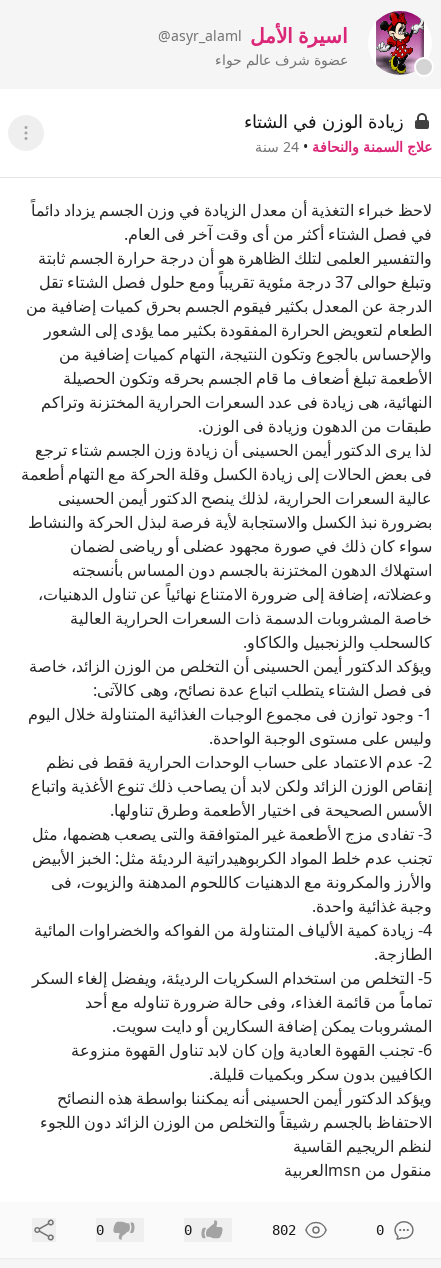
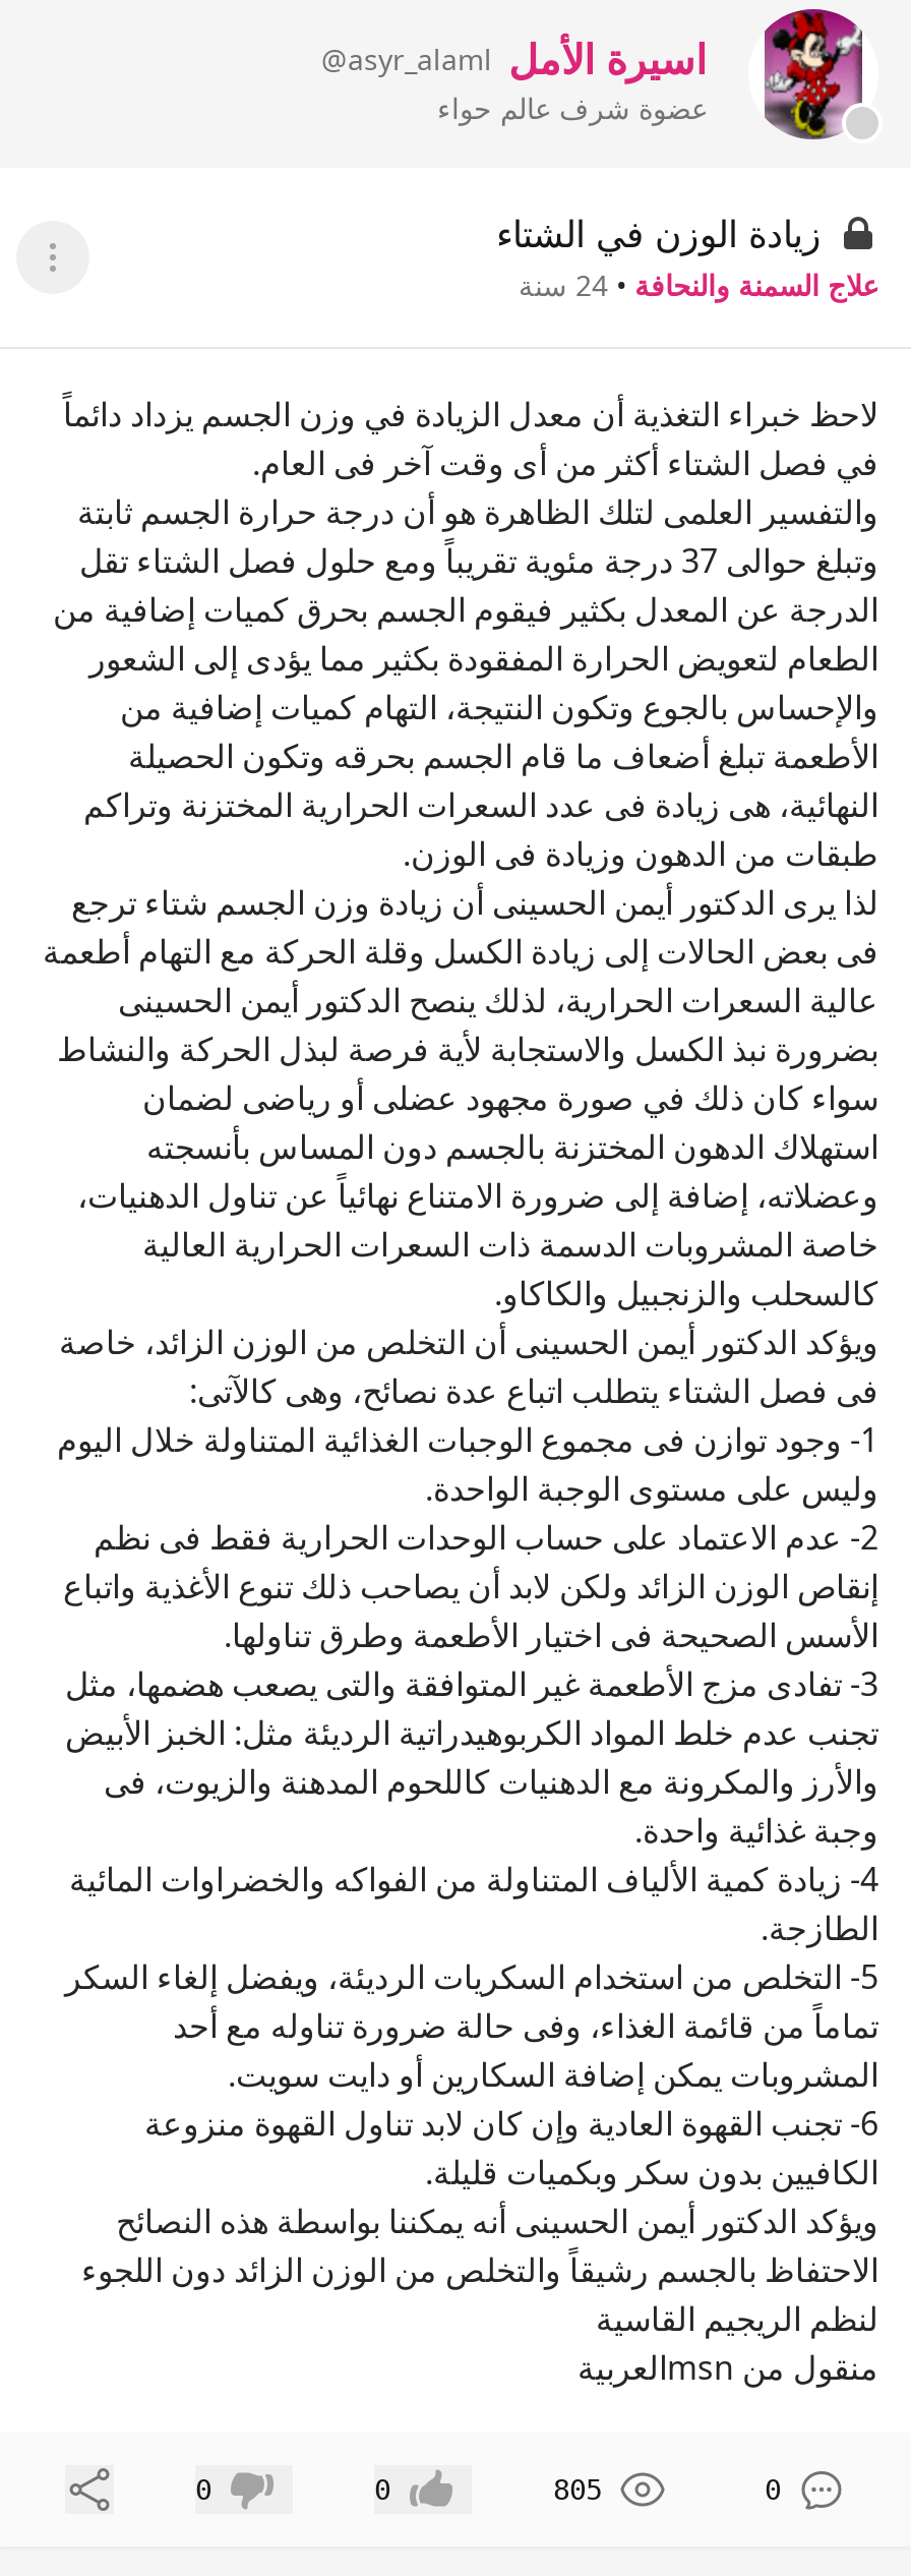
[272,1222,296,1238] 802 -> [553,2473,602,2506] 805

